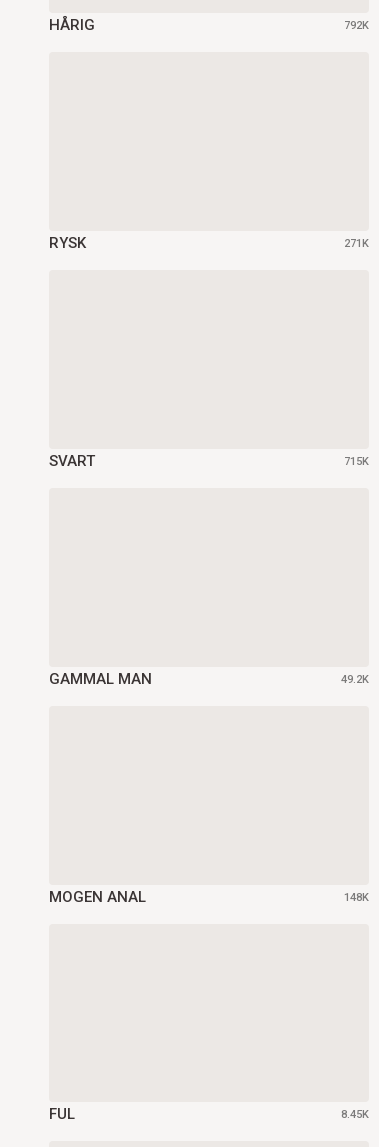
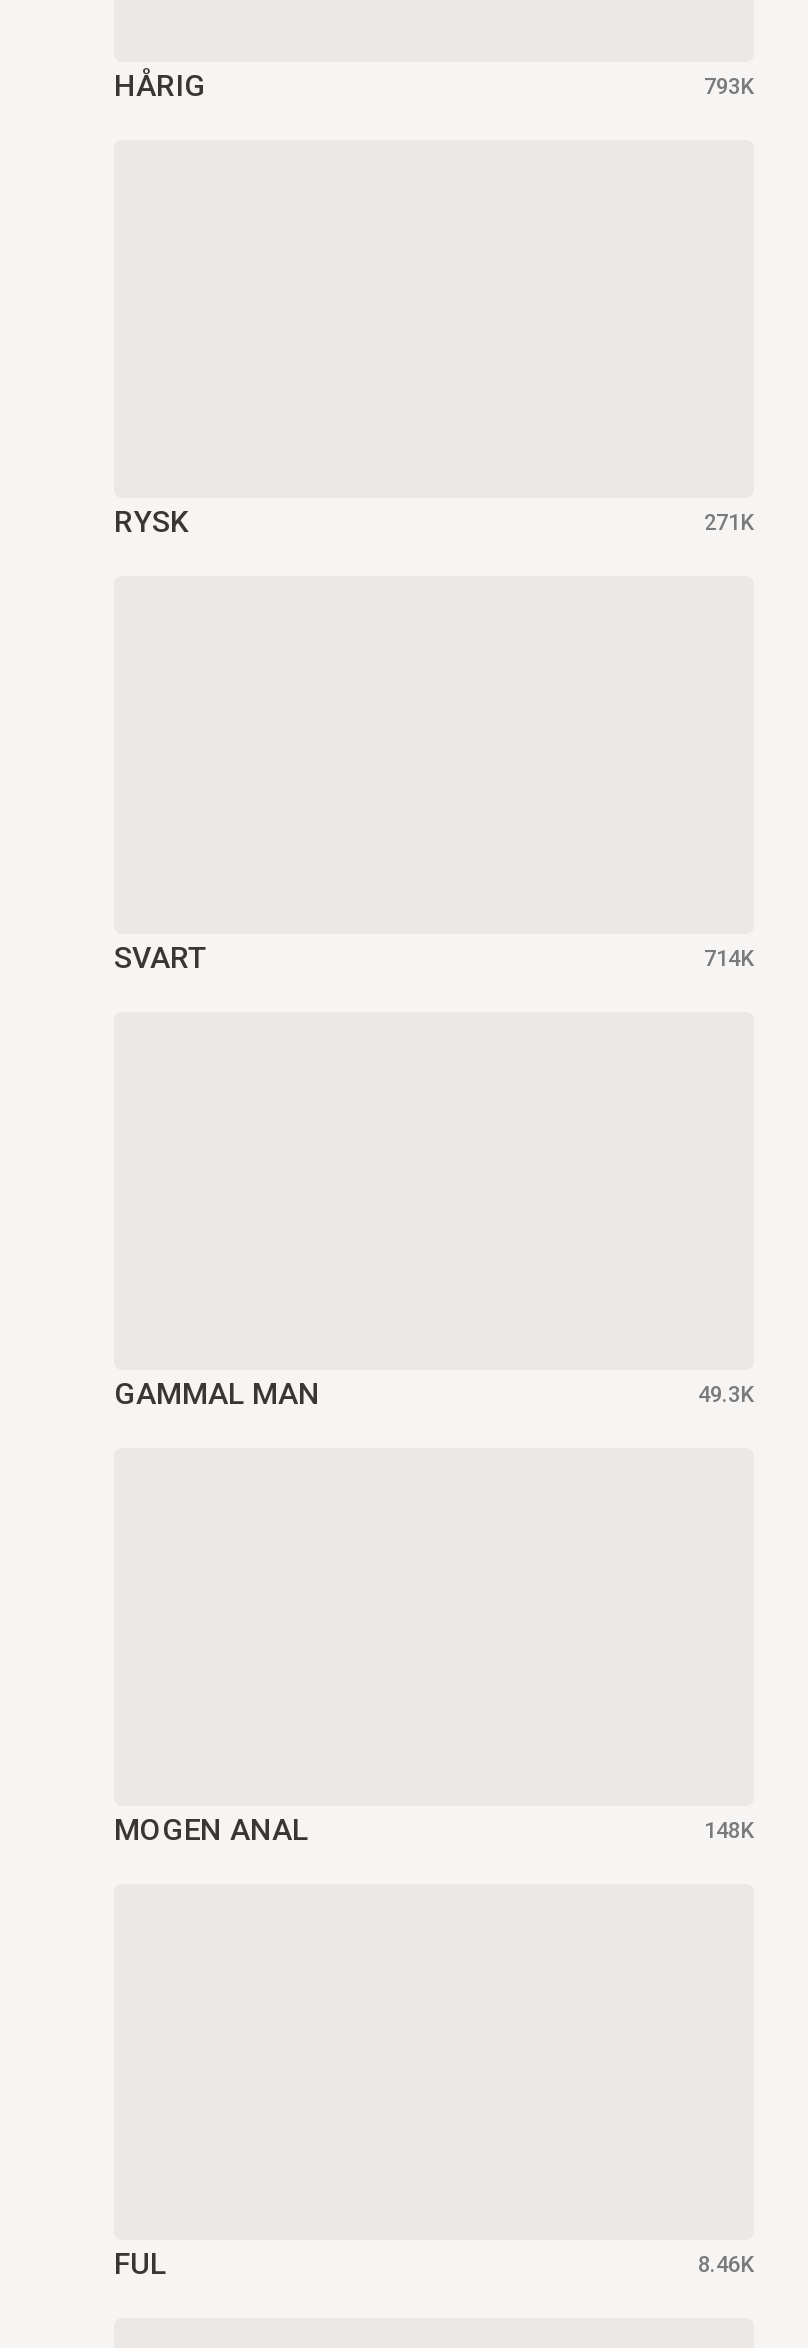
[344,19,369,32] 792K -> [704,74,754,100] 793K
[344,455,369,468] 715K -> [704,946,754,972] 714K
[341,673,369,686] 49.2K -> [698,1381,754,1407] 49.3K
[341,1108,369,1121] 8.45K -> [698,2253,754,2279] 8.46K

